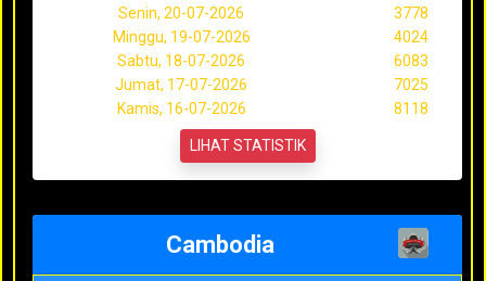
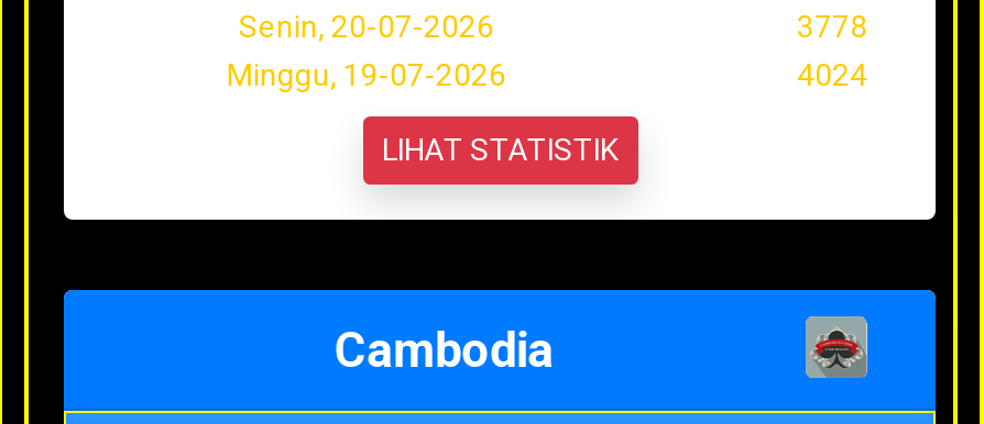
[115,52,429,117] Sabtu, 18-07-2026 | 6083 | Jumat, 17-07-2026 | 7025 | Kamis, 16-07-2026 | 8118 -> none

